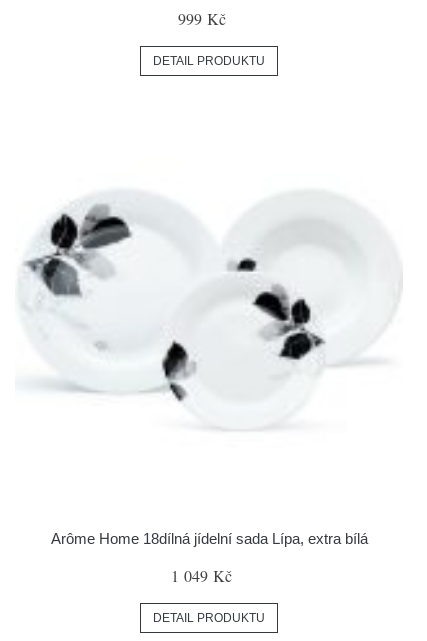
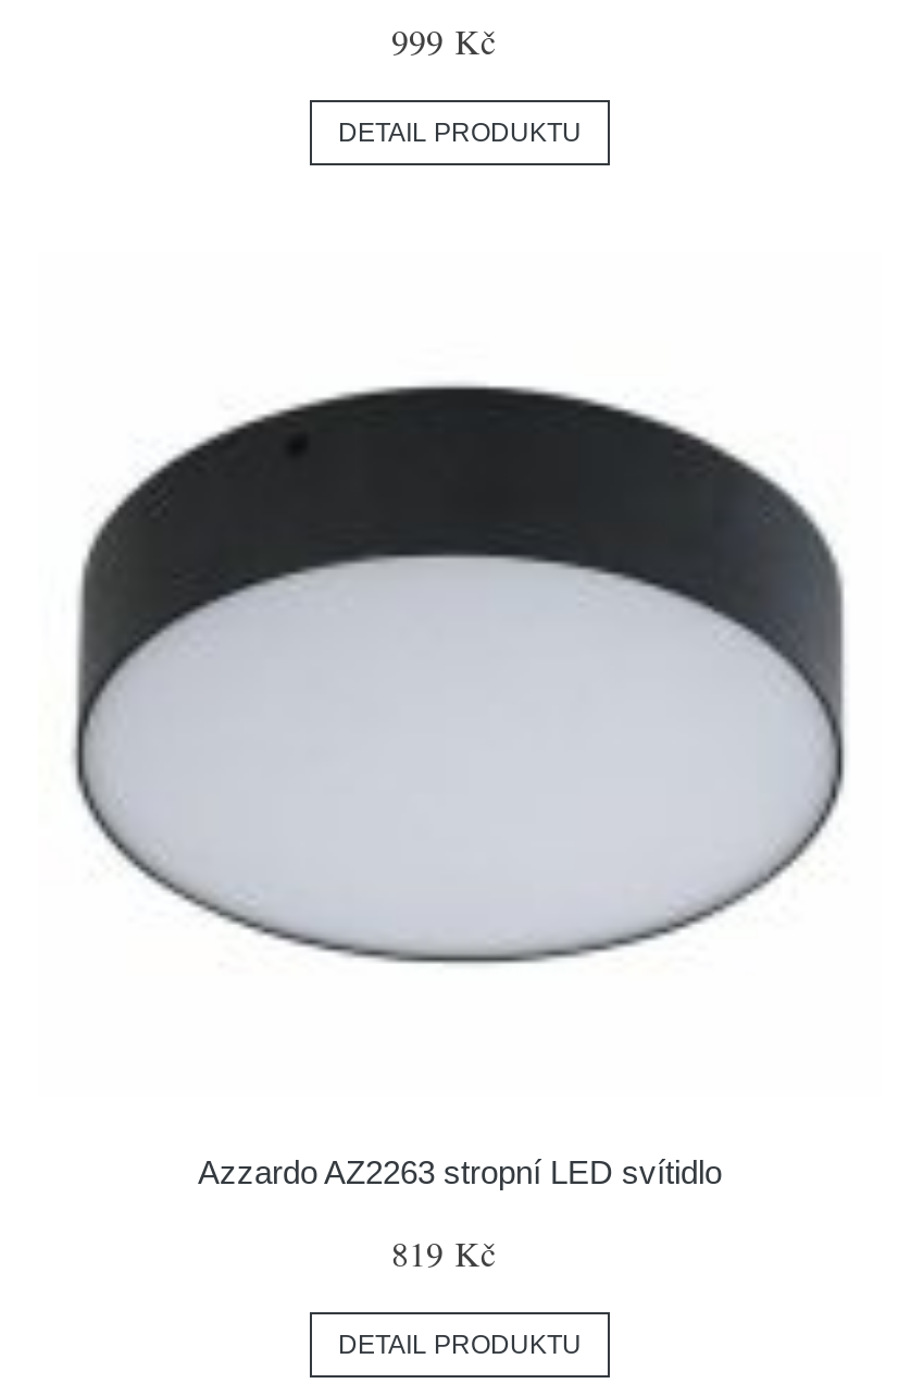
[22,177,386,443] [image] -> [53,383,847,966] [image]
[50,530,367,547] Arôme Home 18dílná jídelní sada Lípa, extra bílá -> [198,1153,722,1190] Azzardo AZ2263 stropní LED svítidlo
[171,565,232,586] 1 049 Kč -> [391,1230,496,1275] 819 Kč

